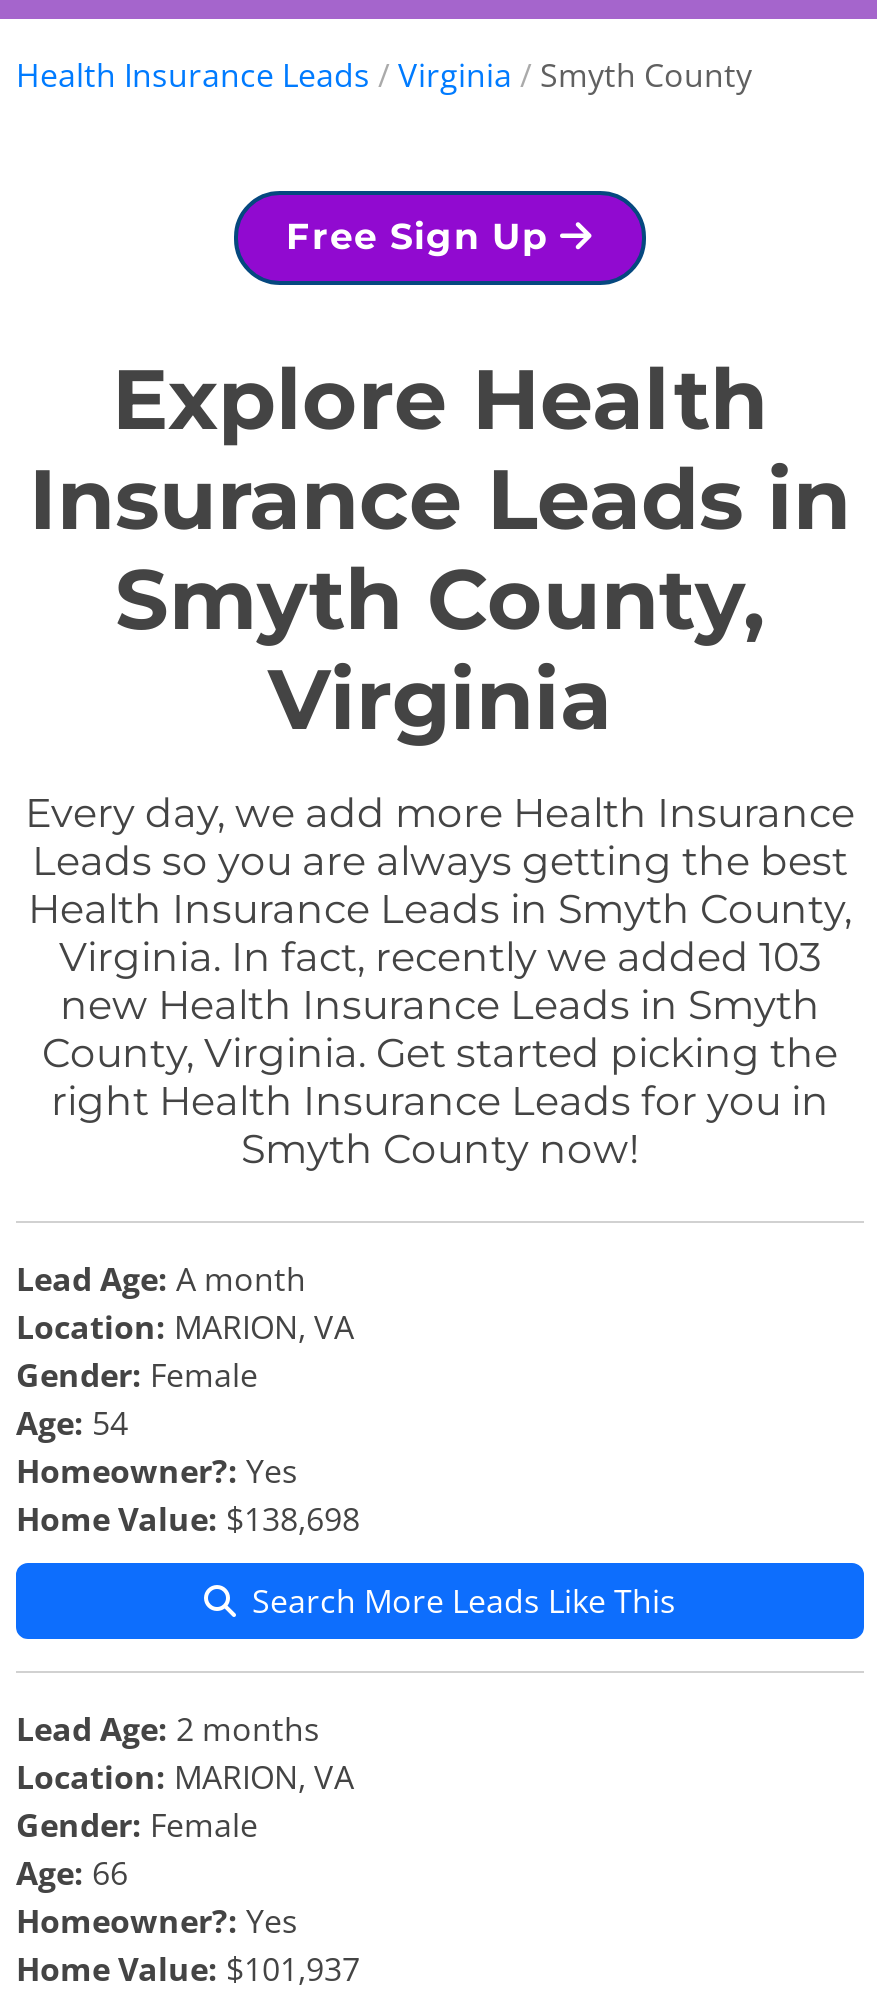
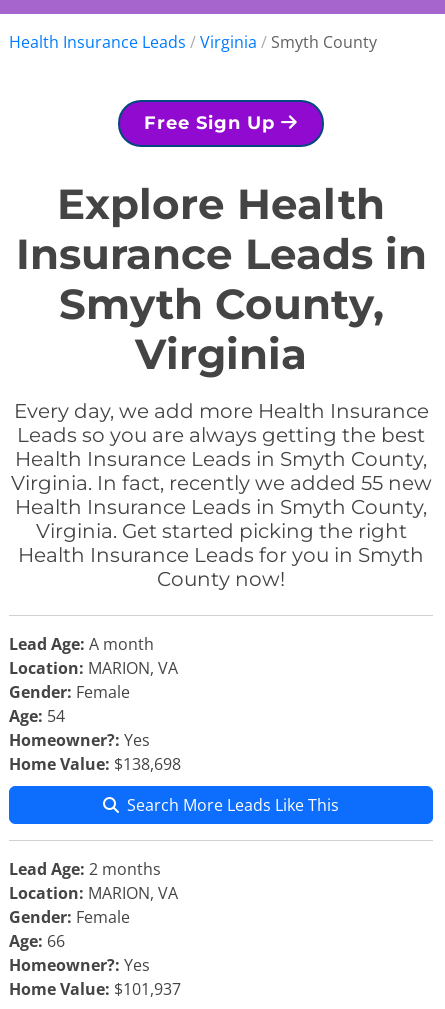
[42,933,838,1173] Virginia. In fact, recently we added 103 | new Health Insurance Leads in Smyth | County, Virginia. Get started picking the | right Health Insurance Leads for you in | Smyth County now! -> [10,471,431,591] Virginia. In fact, recently we added 55 new | Health Insurance Leads in Smyth County, | Virginia. Get started picking the right | Health Insurance Leads for you in Smyth | County now!

